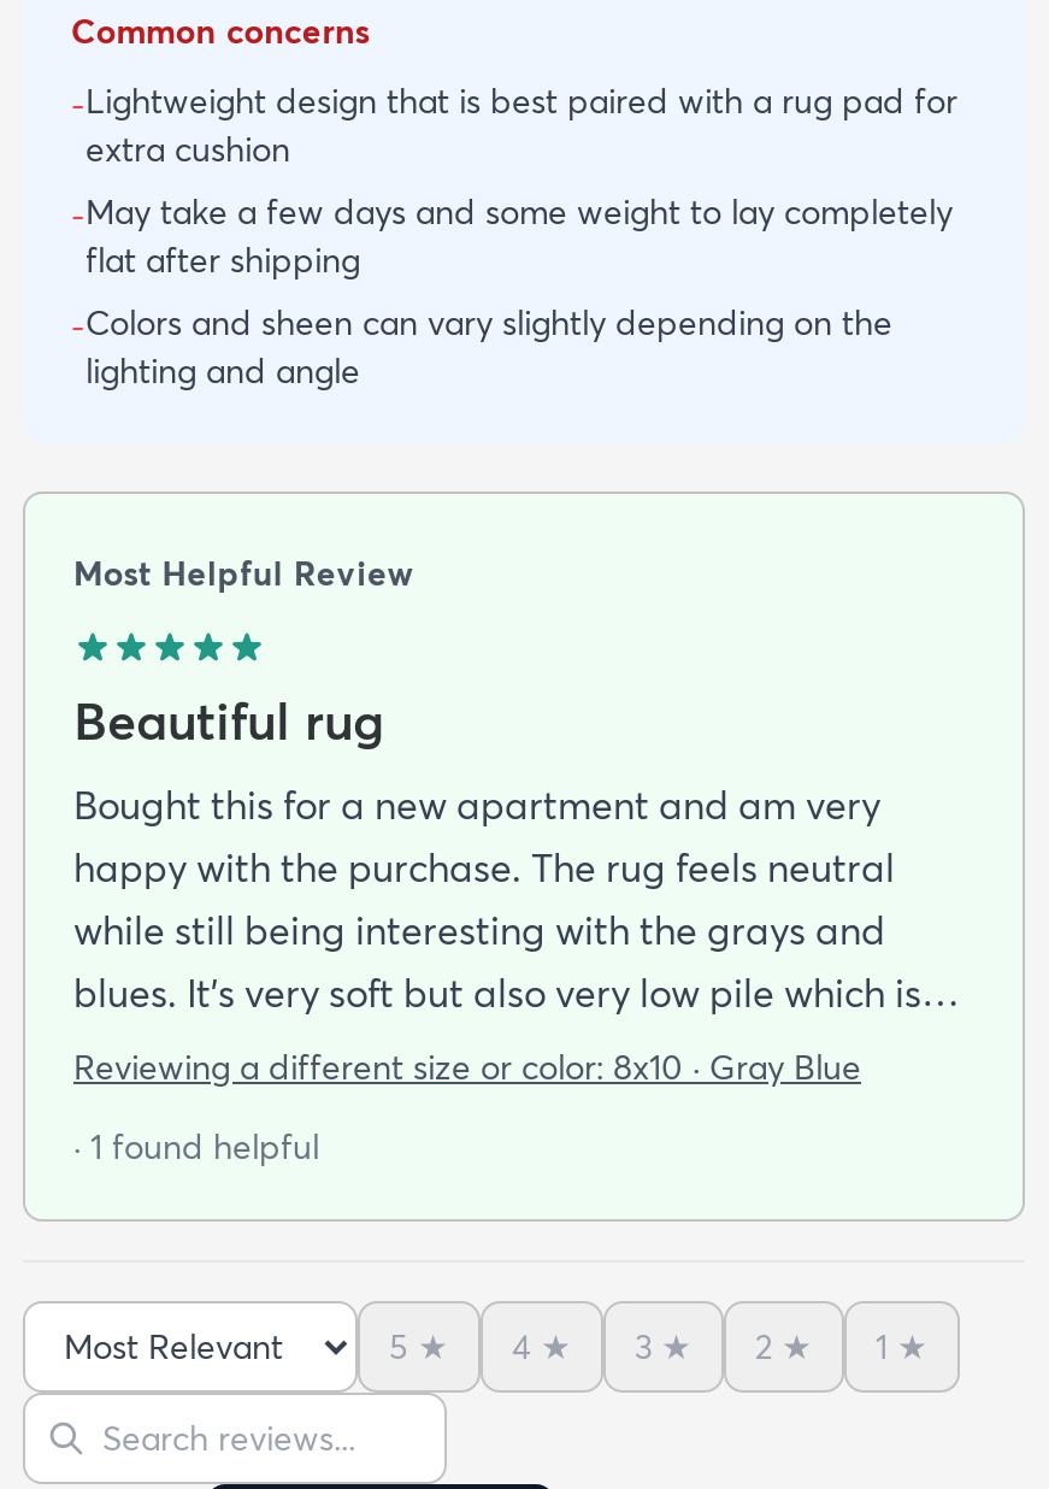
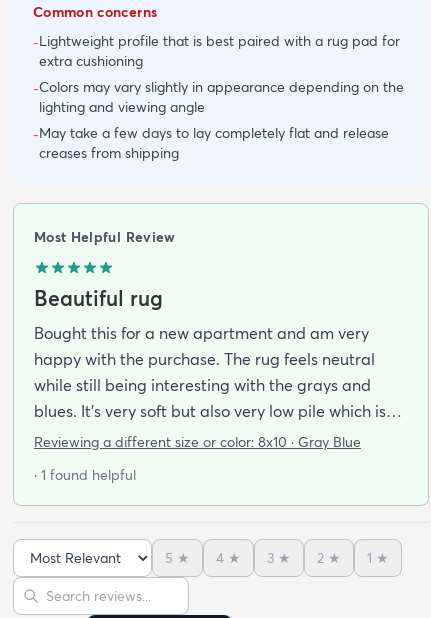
[71,78,957,391] -Lightweight design that is best paired with a rug pad for | extra cushion | -May take a few days and some weight to lay completely | flat after shipping | -Colors and sheen can vary slightly depending on the | lighting and angle -> [33,32,404,162] -Lightweight profile that is best paired with a rug pad for | extra cushioning | -Colors may vary slightly in appearance depending on the | lighting and viewing angle | -May take a few days to lay completely flat and release | creases from shipping

